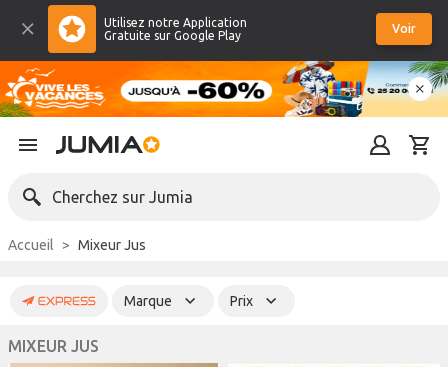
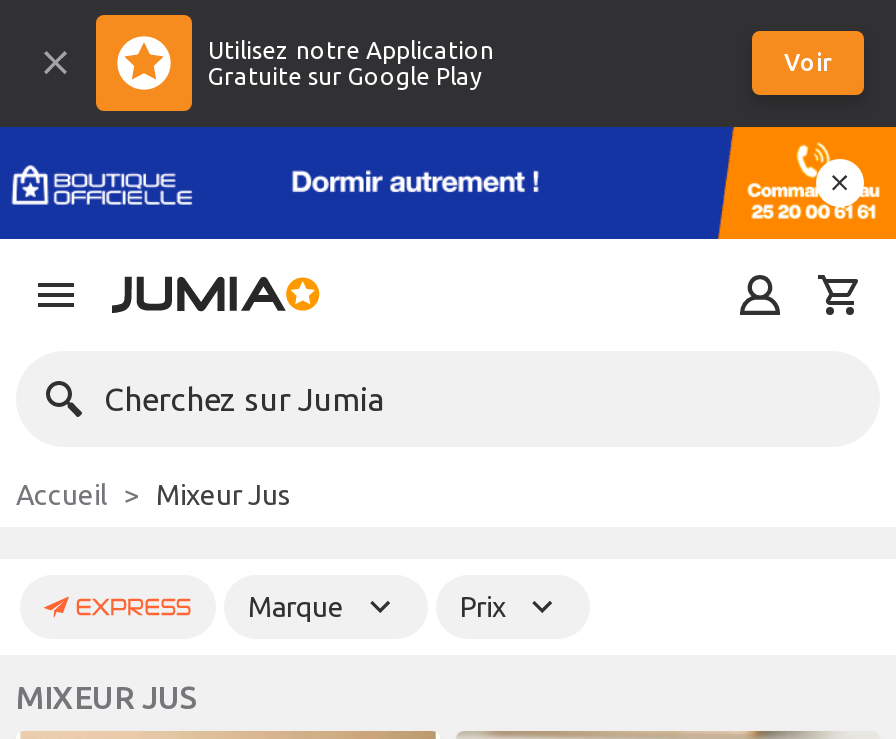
[3,60,445,118] [image] -> [6,125,890,241] [image]

